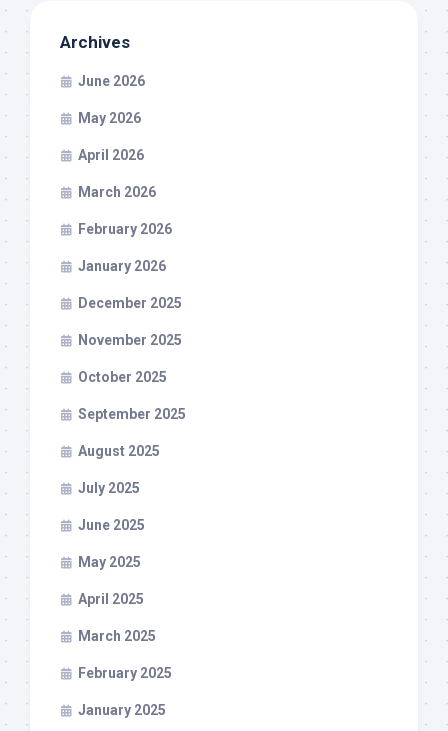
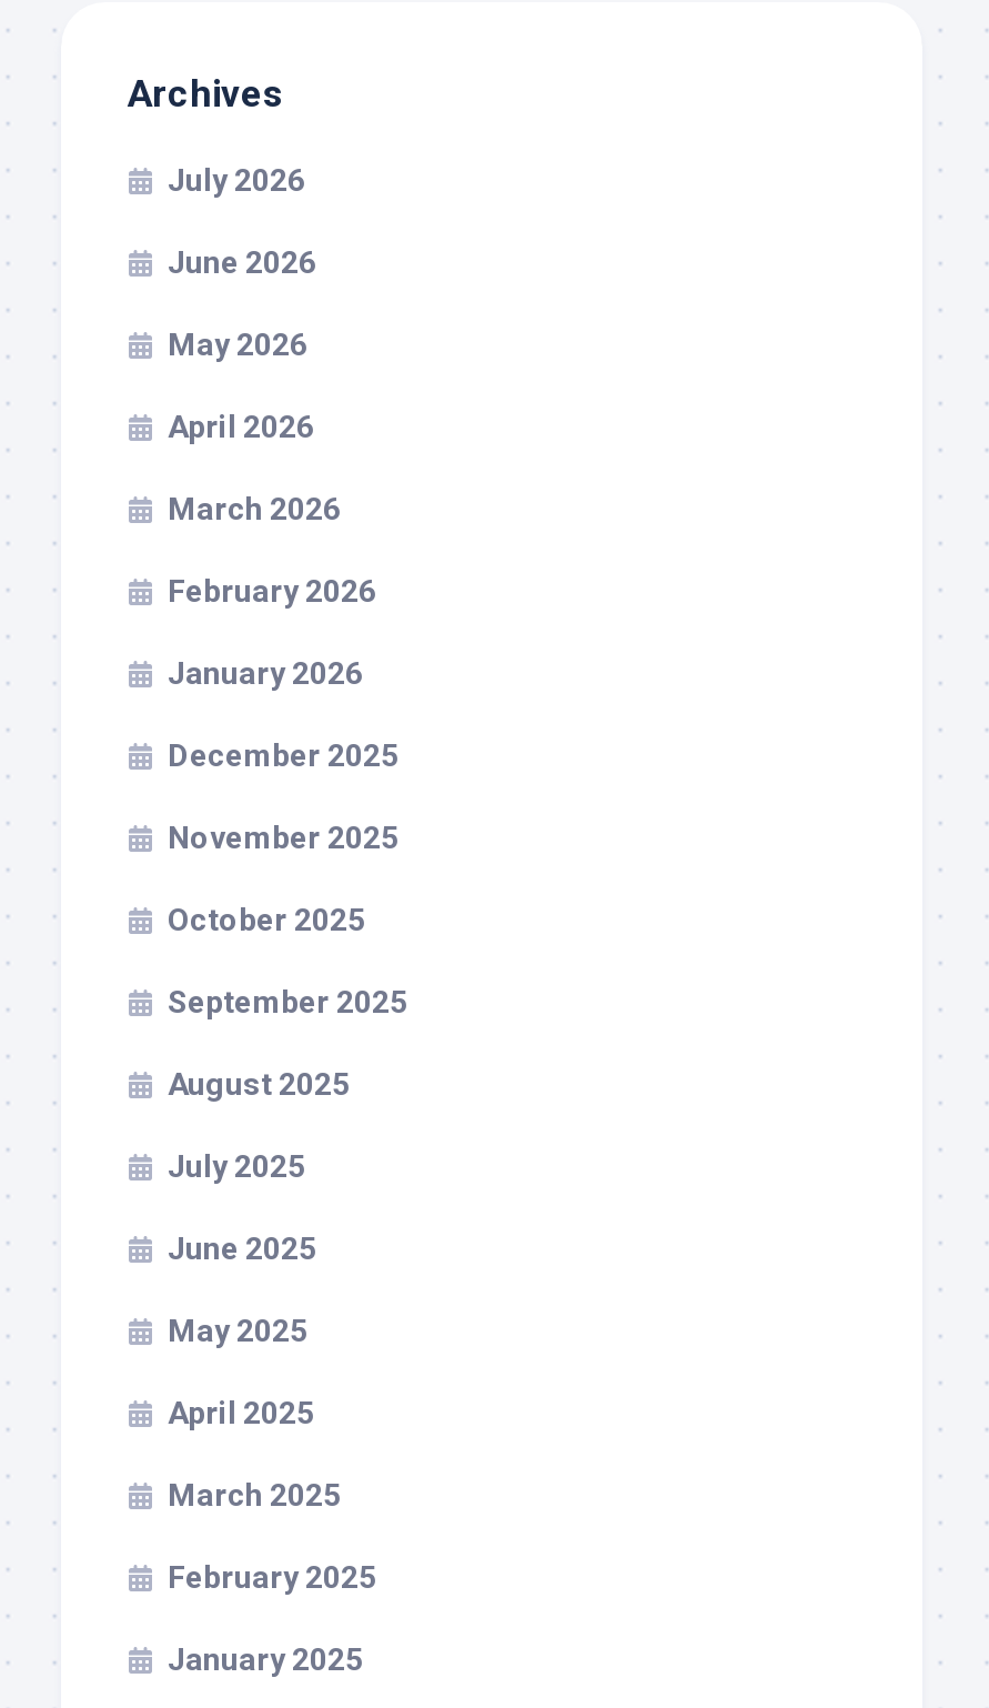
none -> [168,161,305,197] July 2026

